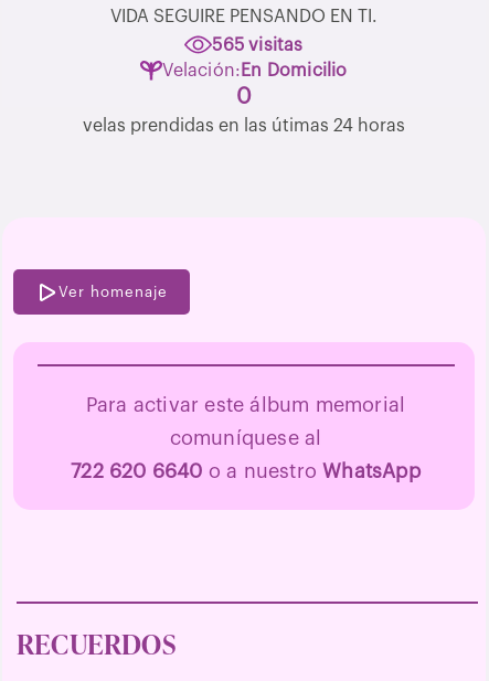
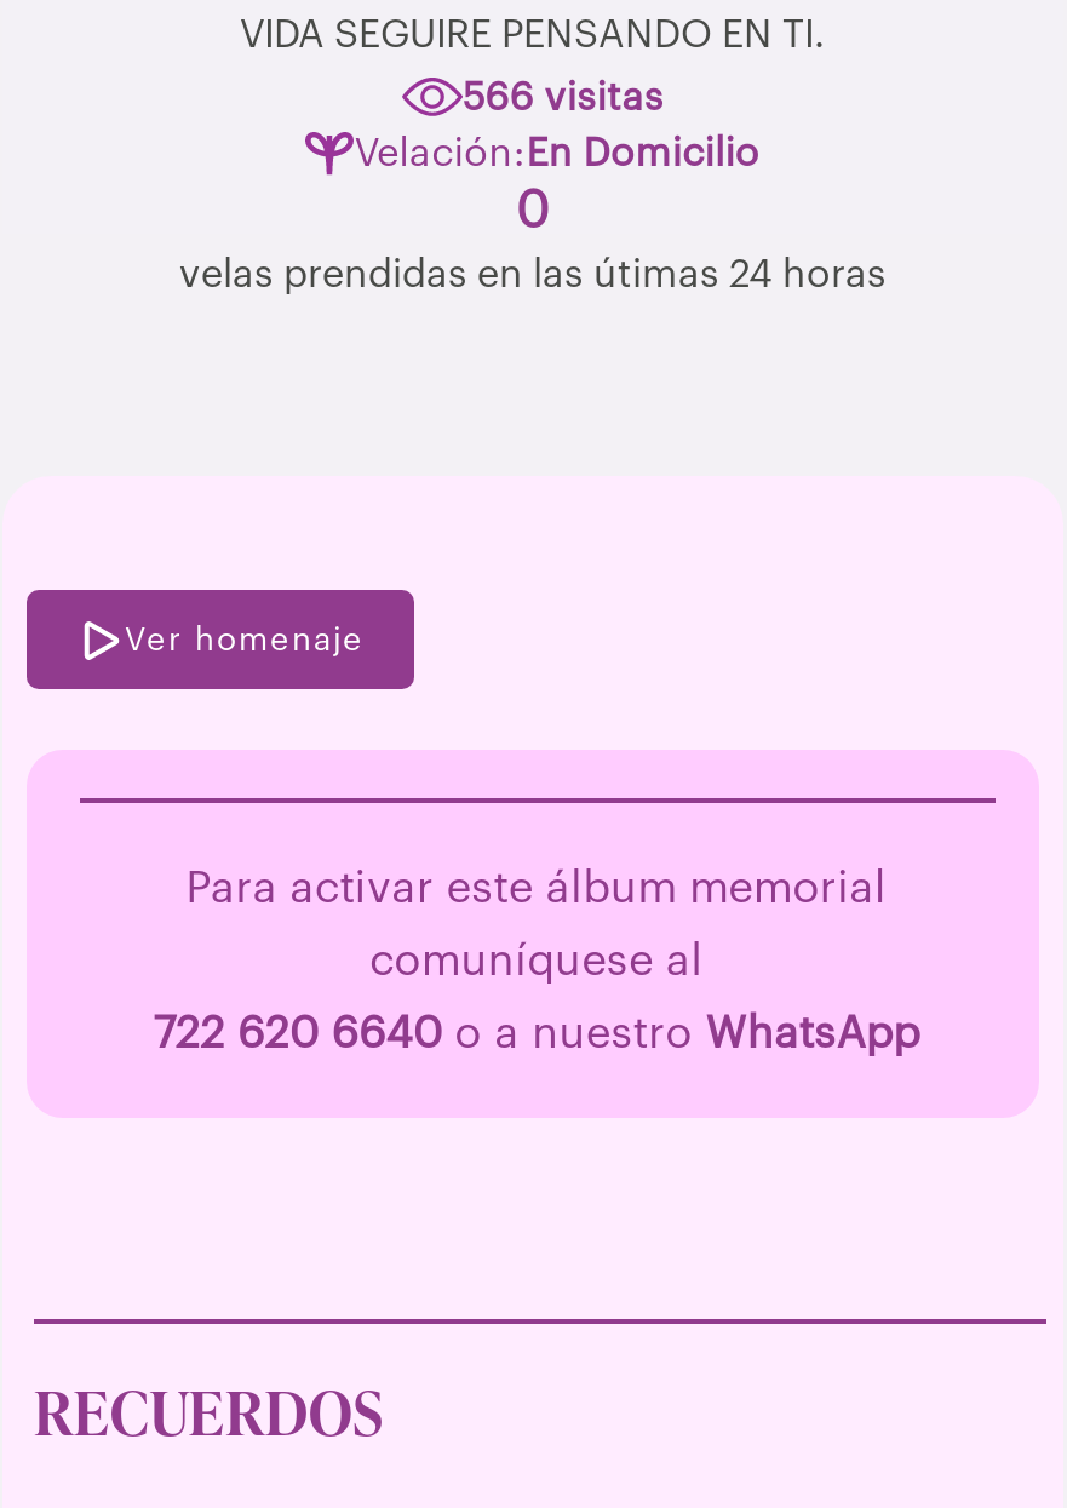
[212,36,303,54] 565 visitas -> [462,78,664,116] 566 visitas

